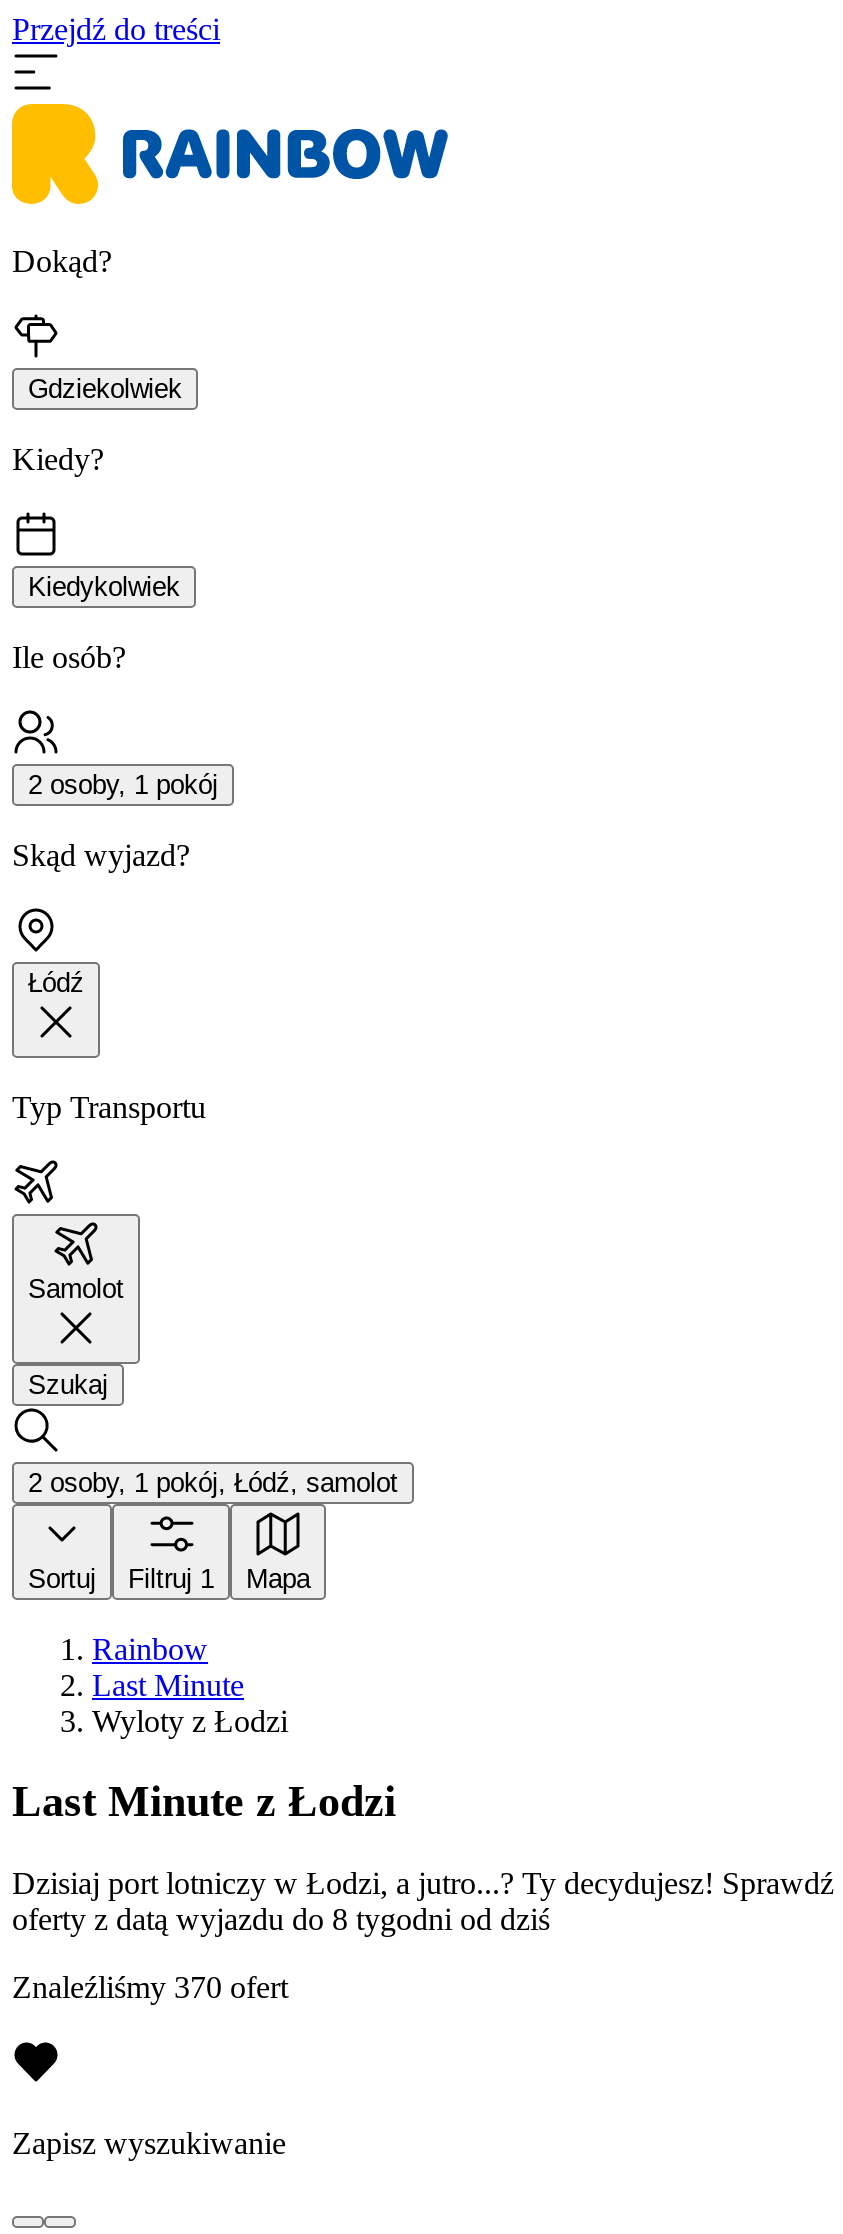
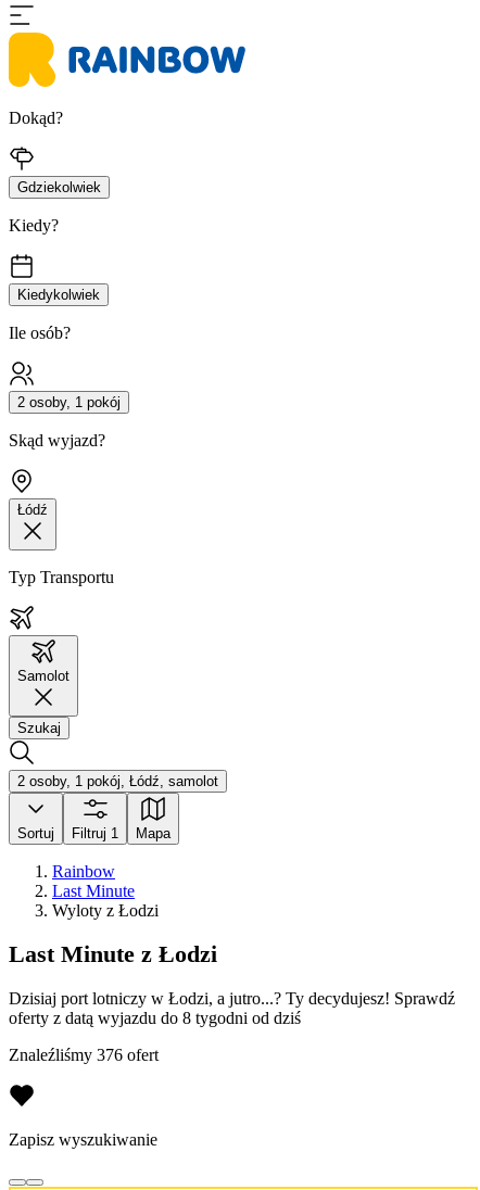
[12,12,220,46] Przejdź do treści -> none
[12,1969,288,2003] Znaleźliśmy 370 ofert -> [9,1045,159,1064] Znaleźliśmy 376 ofert

